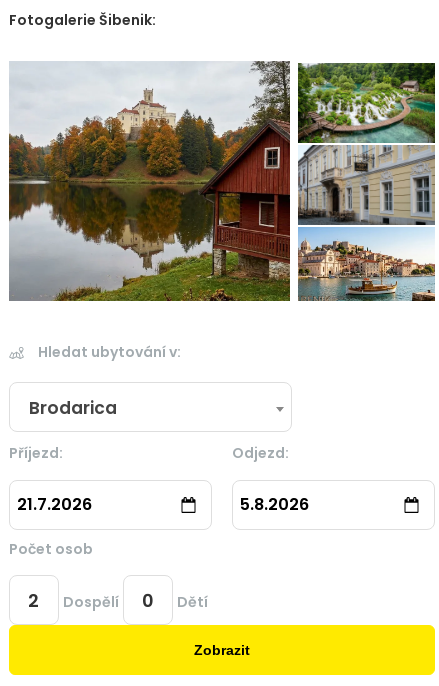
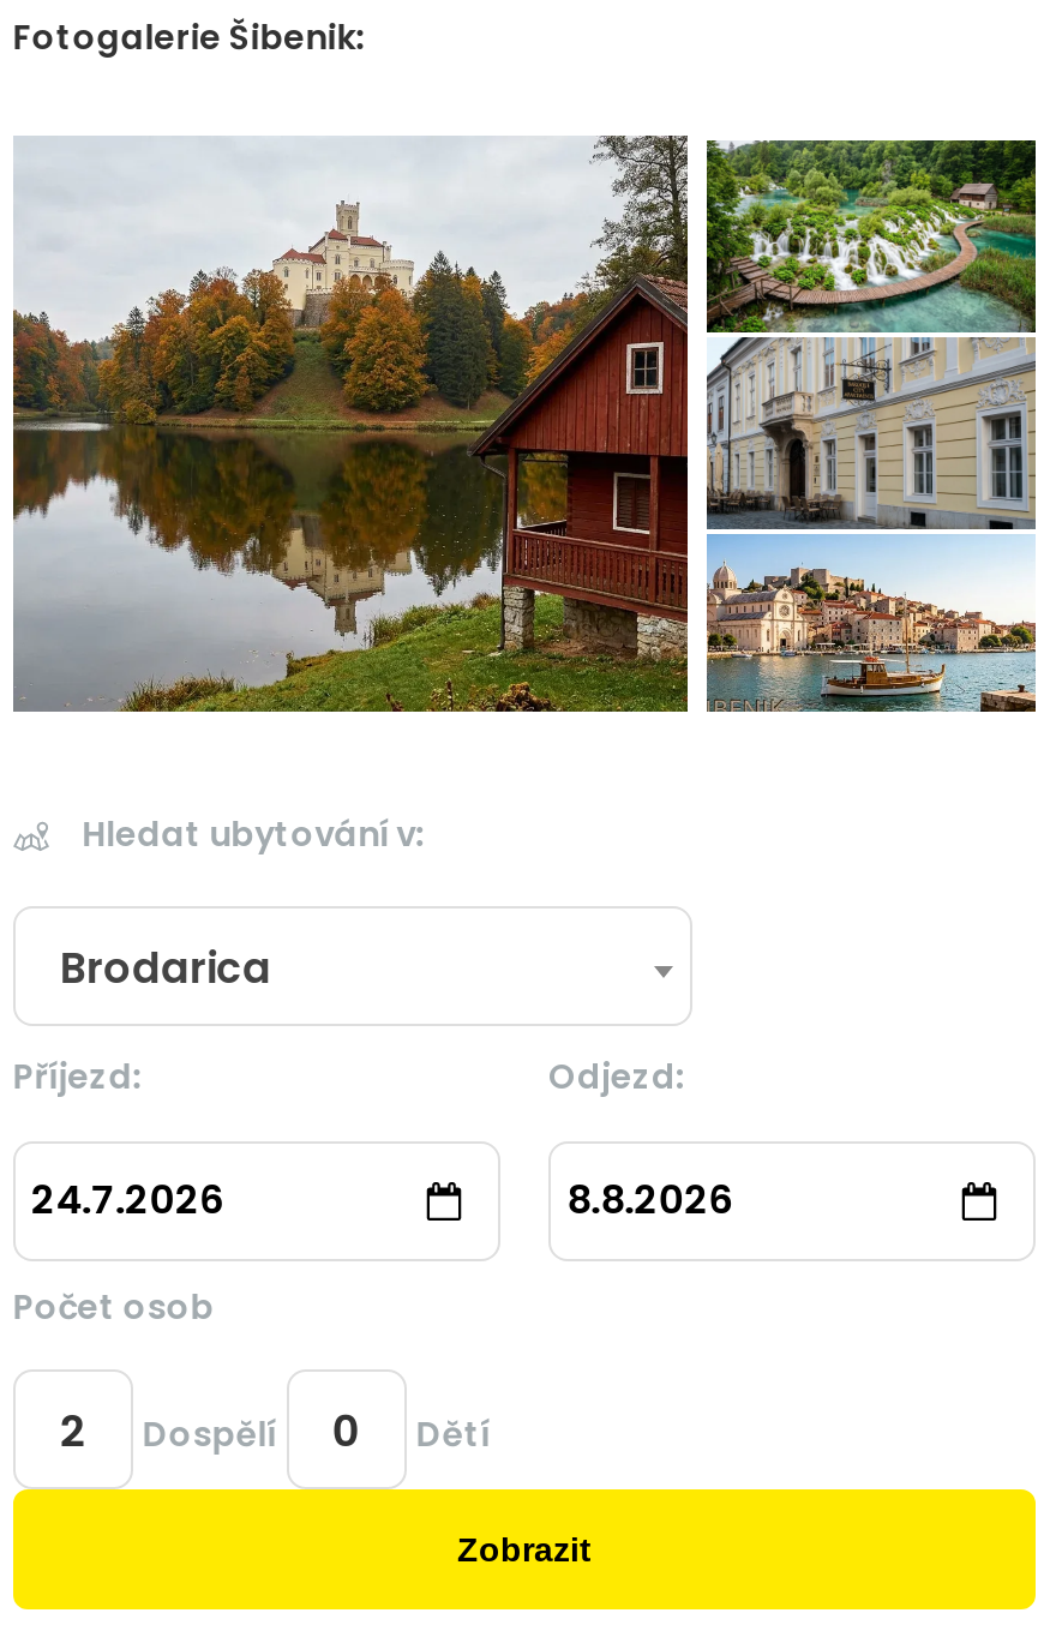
[17,492,92,515] 21.7.2026 -> [31,1171,223,1227] 24.7.2026
[240,492,309,515] 5.8.2026 -> [567,1171,733,1227] 8.8.2026

